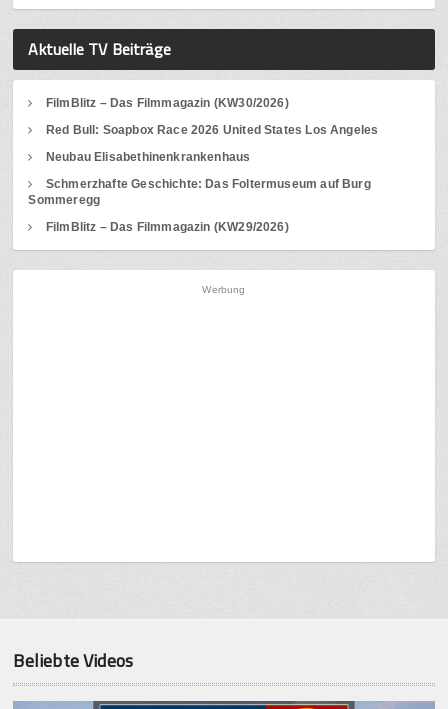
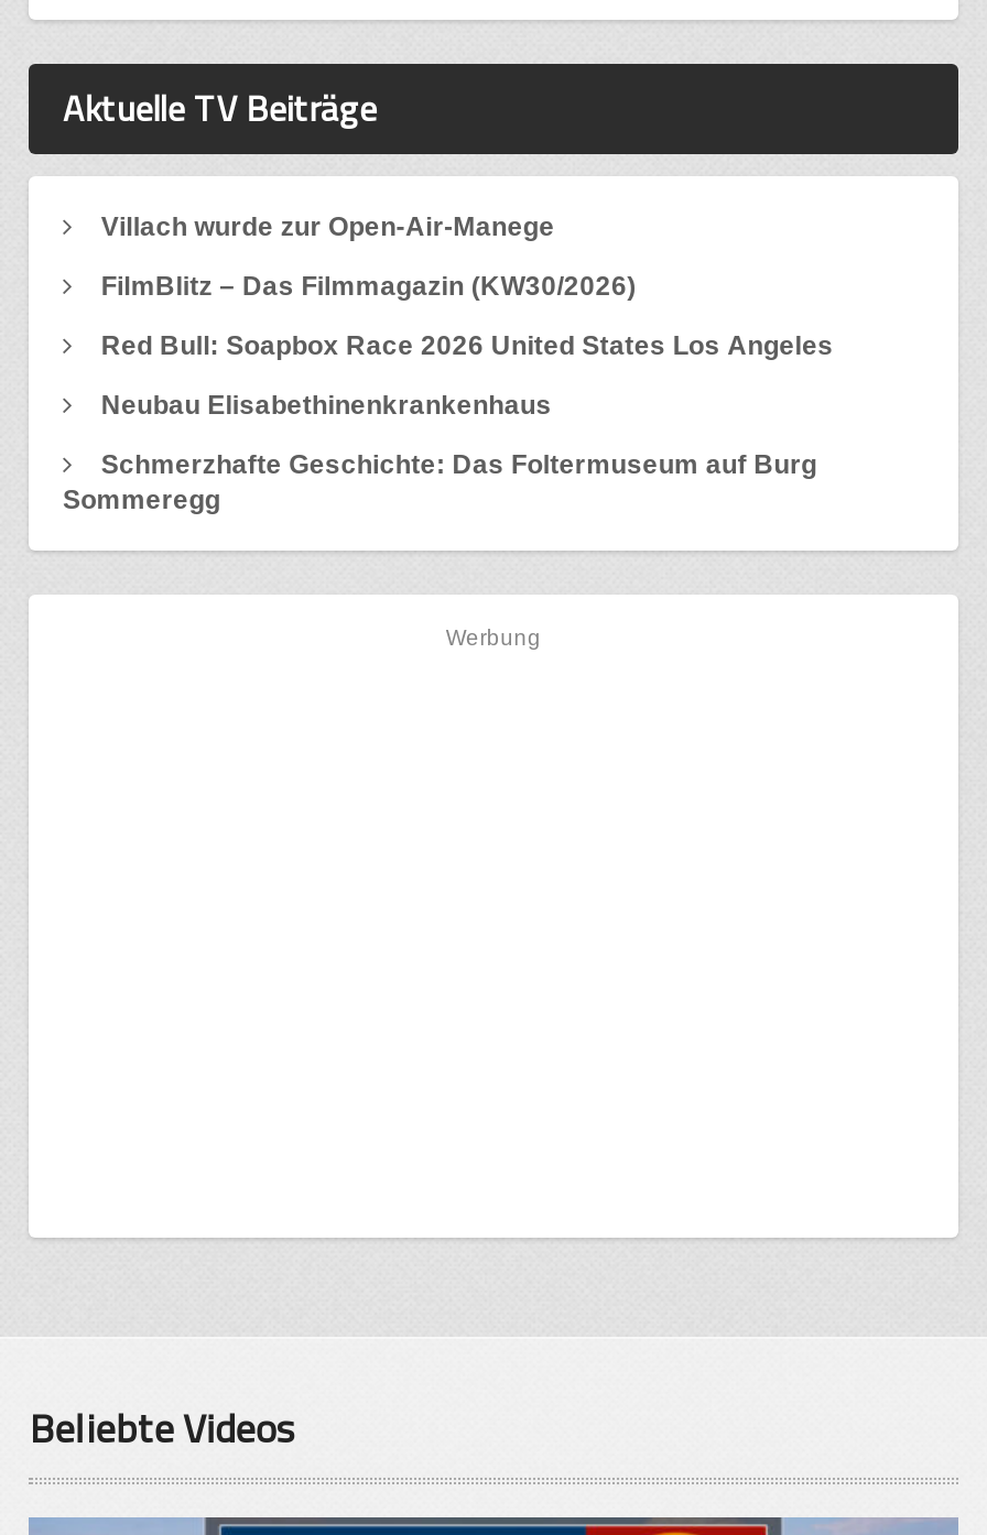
none -> [101,211,555,242] Villach wurde zur Open-Air-Manege
moved [28,96,378,207] -> [63,271,834,515]: FilmBlitz – Das Filmmagazin (KW30/2026) | Red Bull: Soapbox Race 2026 United States Los Angeles | Neubau Elisabethinenkrankenhaus | Schmerzhafte Geschichte: Das Foltermuseum auf Burg | Sommeregg
[46,220,289,234] FilmBlitz – Das Filmmagazin (KW29/2026) -> none

